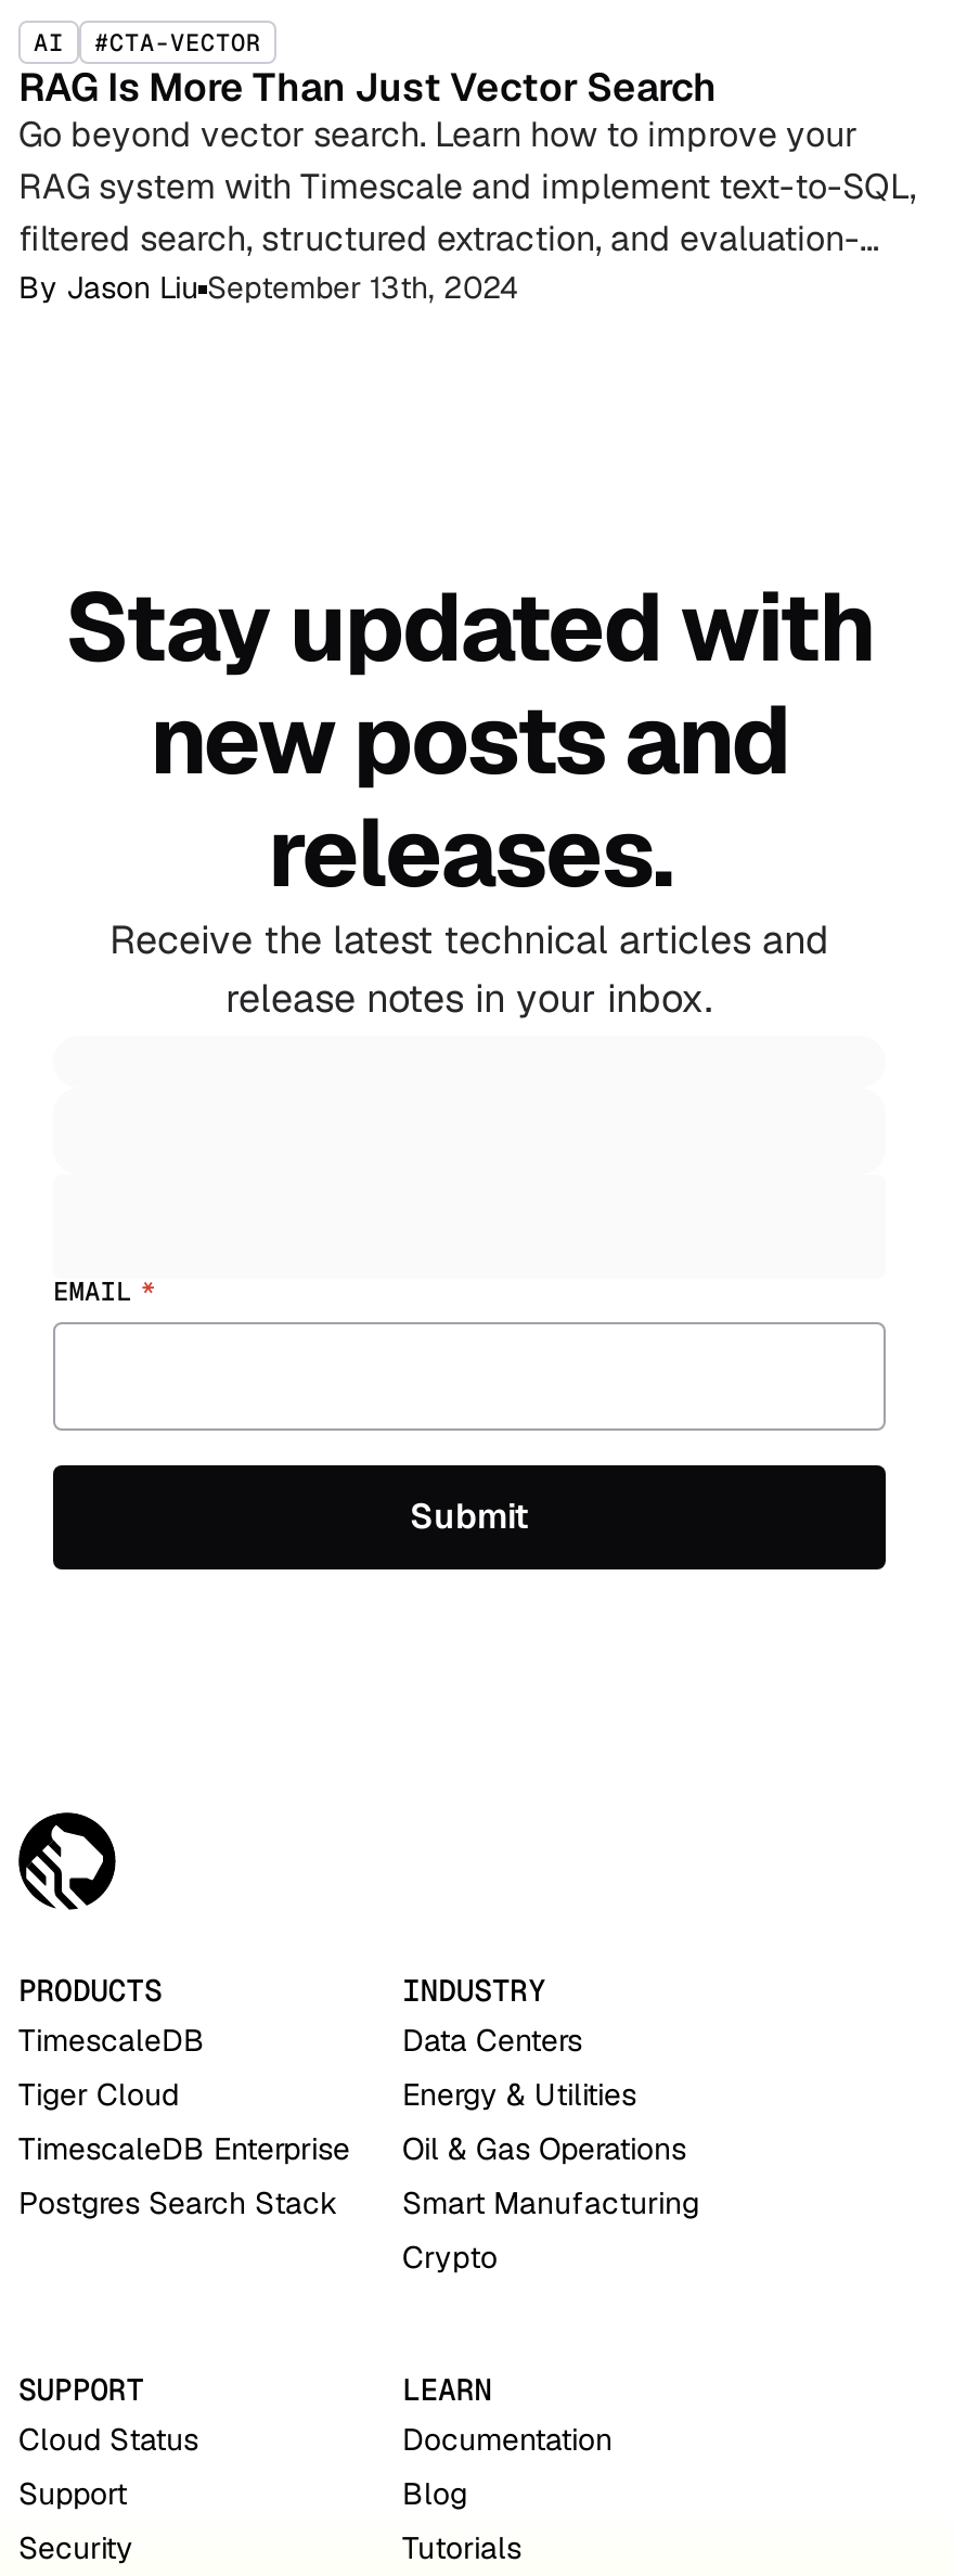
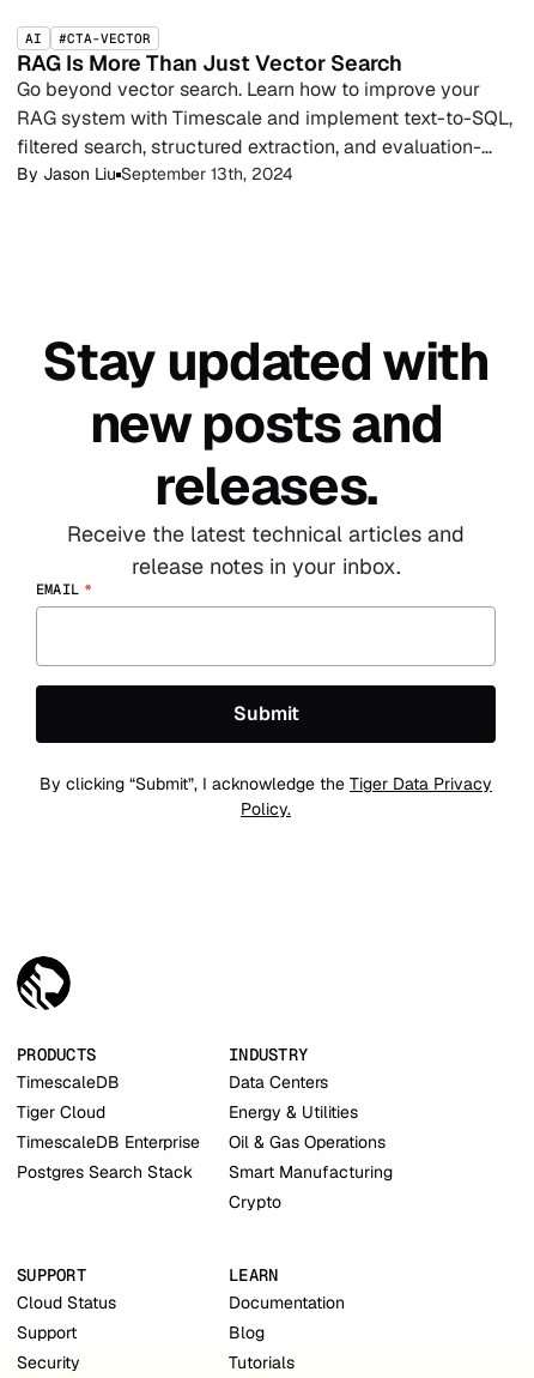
moved [53,1274,156,1309] -> [36,580,93,599]: EMAIL *
none -> [40,773,492,820] By clicking “Submit”, I acknowledge the Tiger Data Privacy | Policy.

